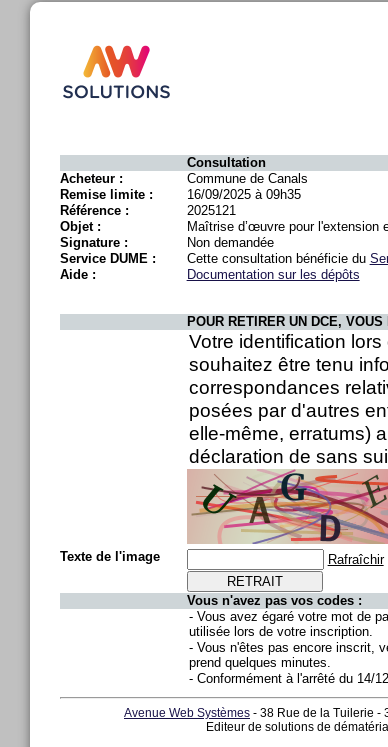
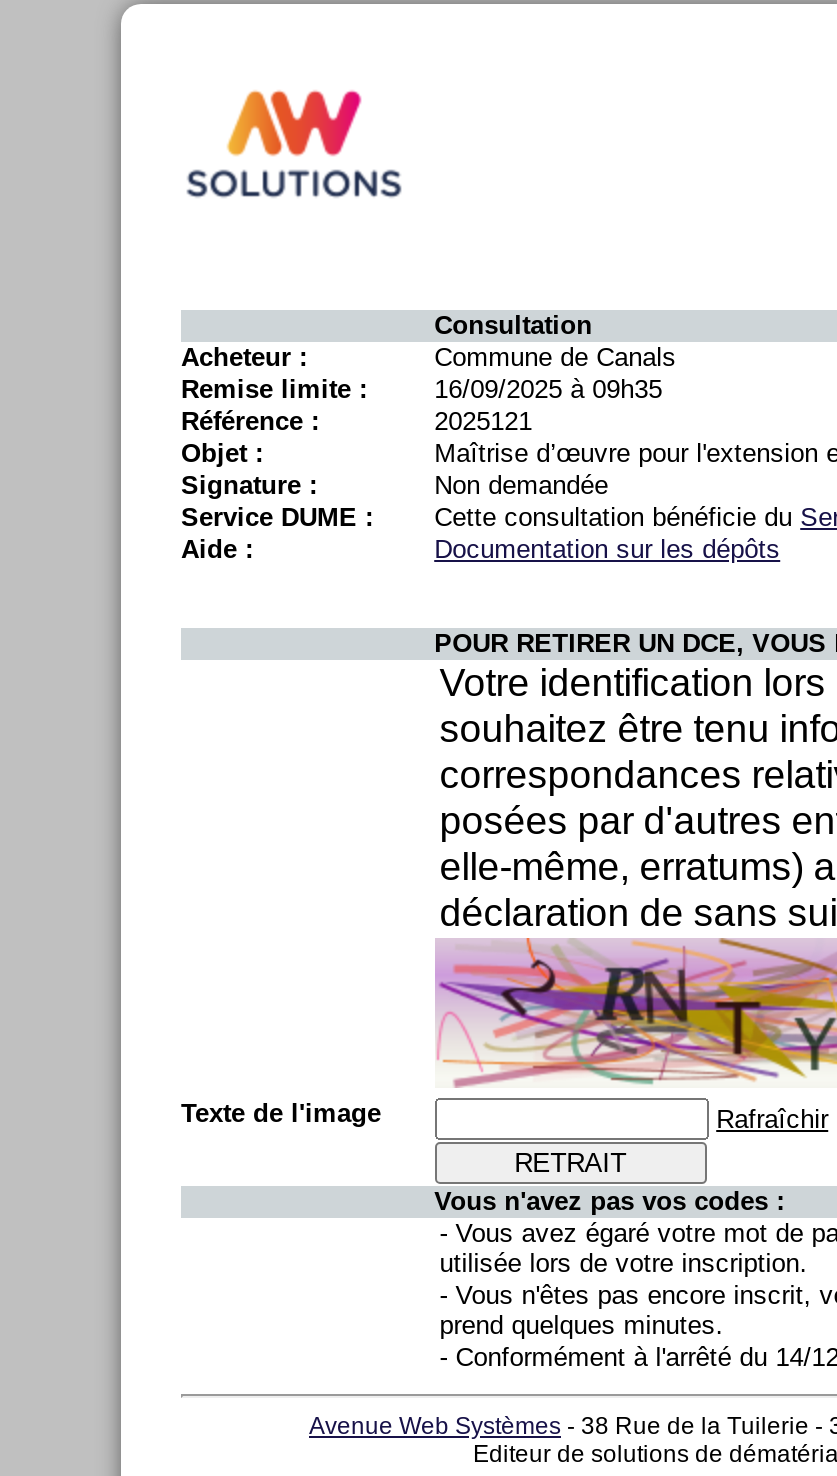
[187,470,385,545] [image] -> [435,940,831,1088] [image]

